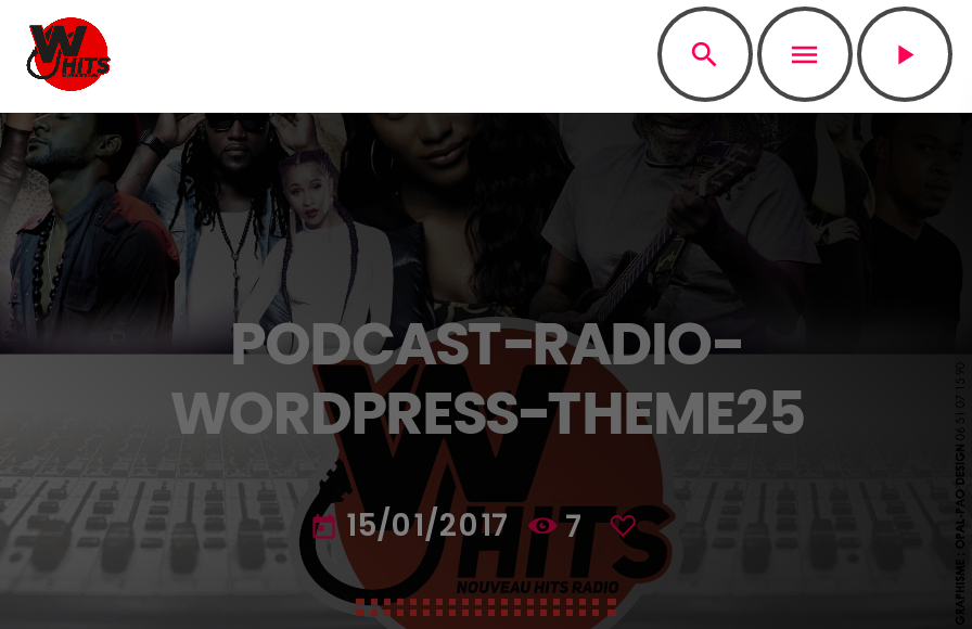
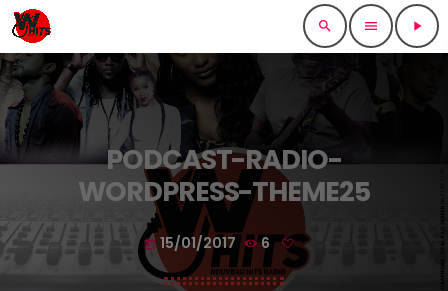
[565,504,591,547] 7 -> [260,233,272,253] 6

